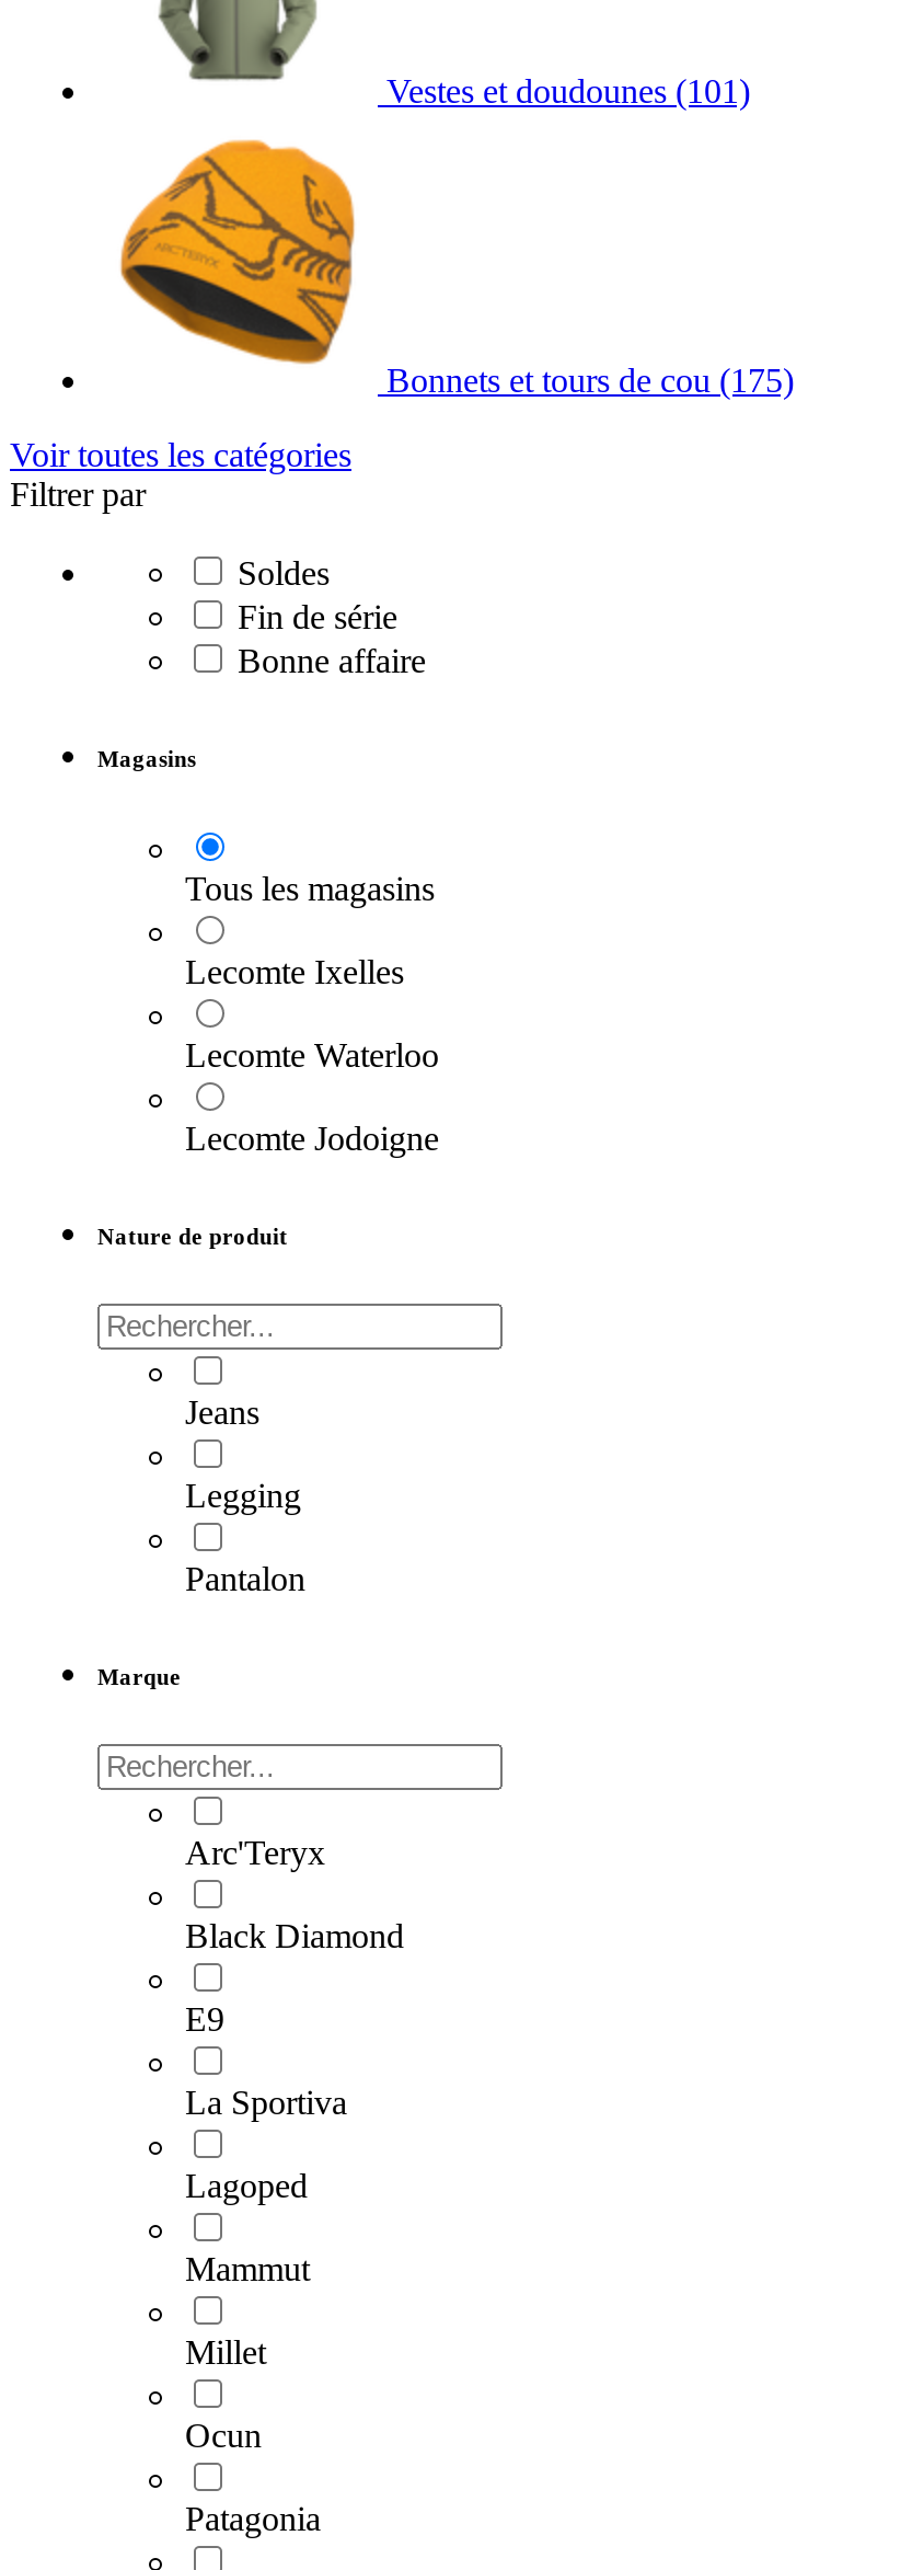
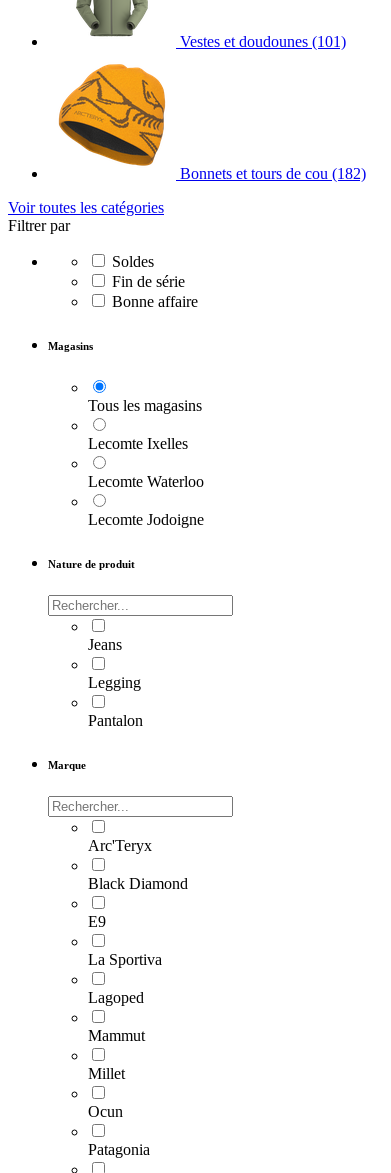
[386,363,794,400] Bonnets et tours de cou (175) -> [180,165,366,182] Bonnets et tours de cou (182)

